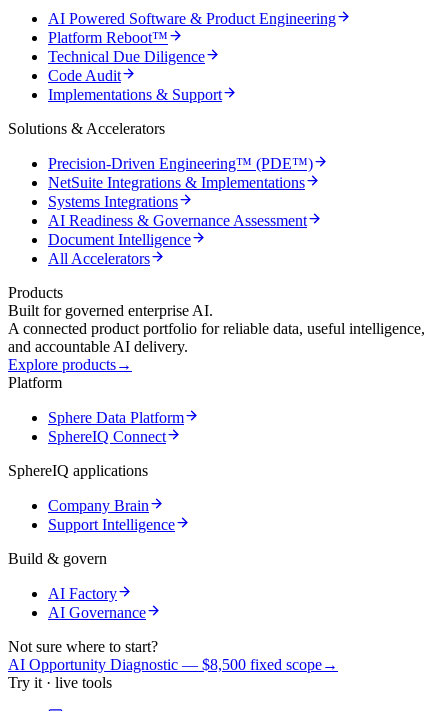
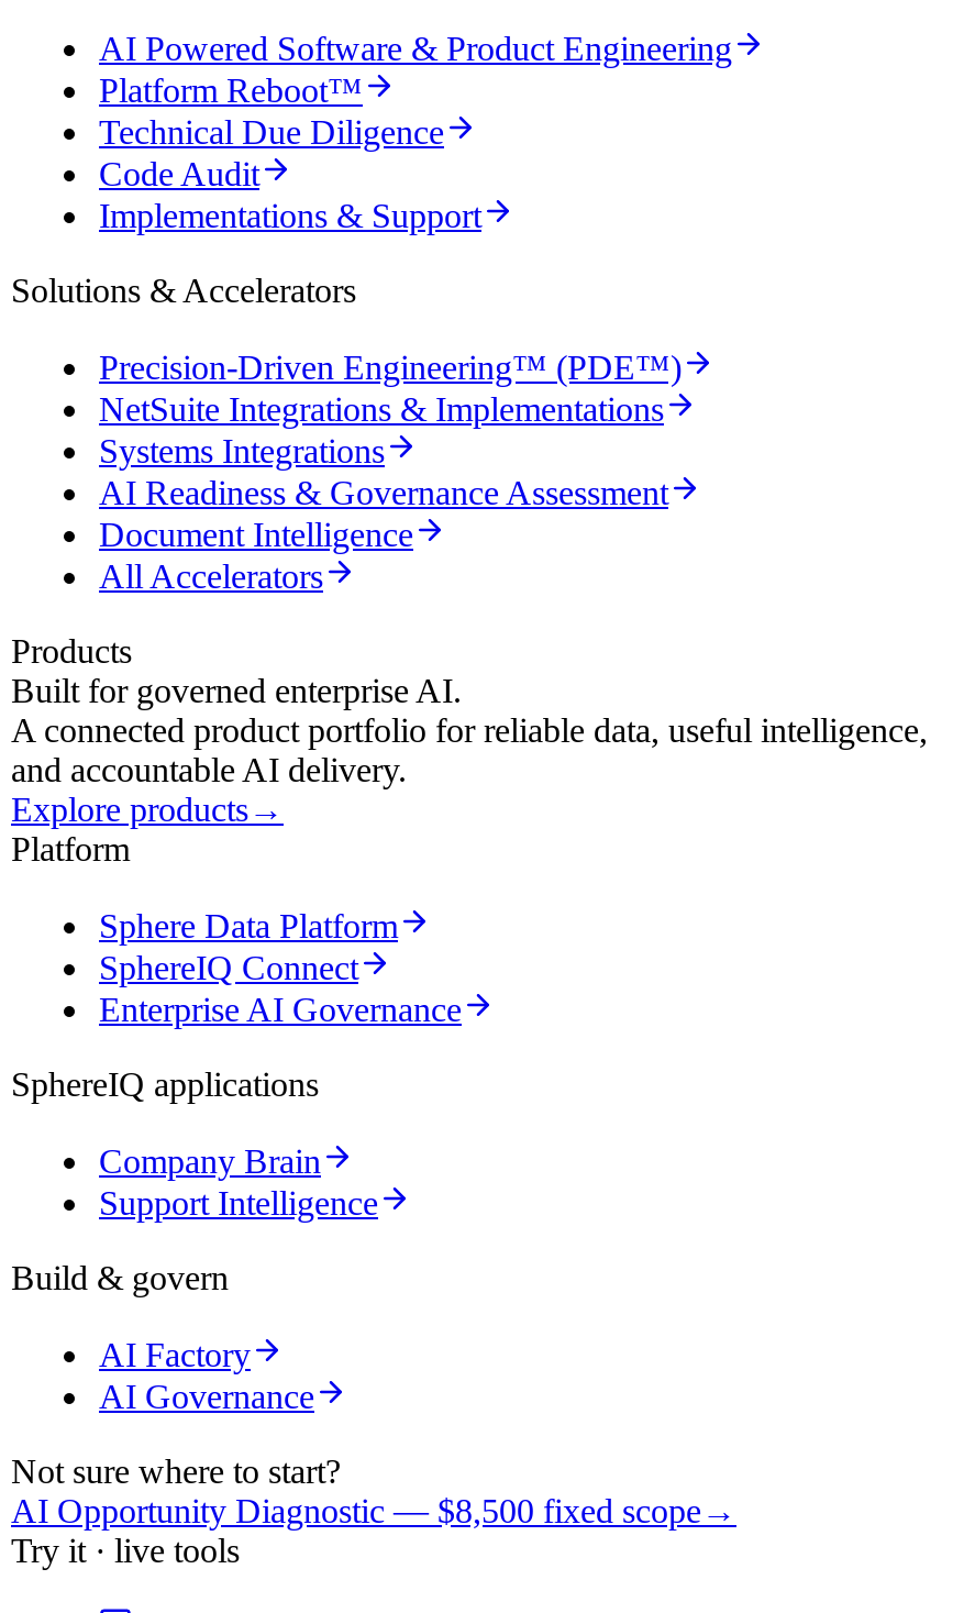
none -> [99,991,462,1028] Enterprise AI Governance

